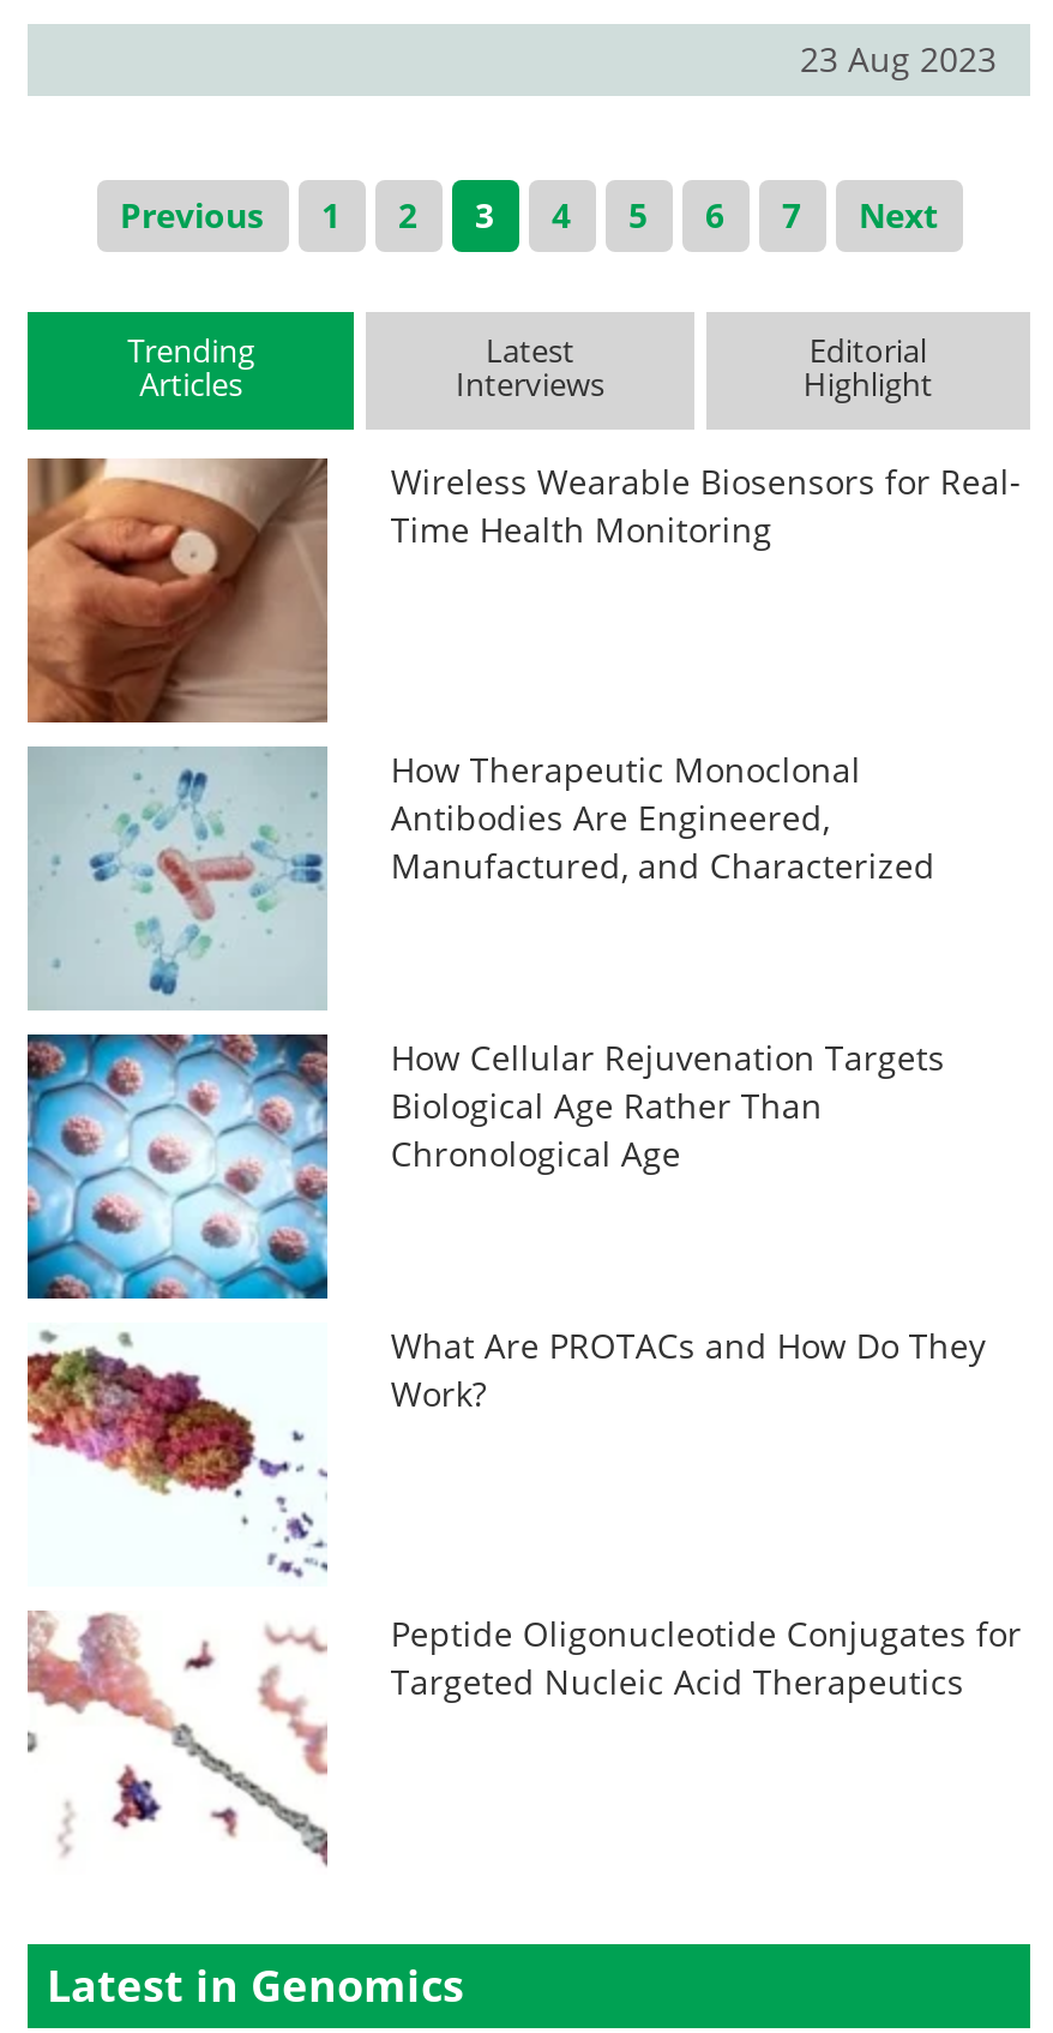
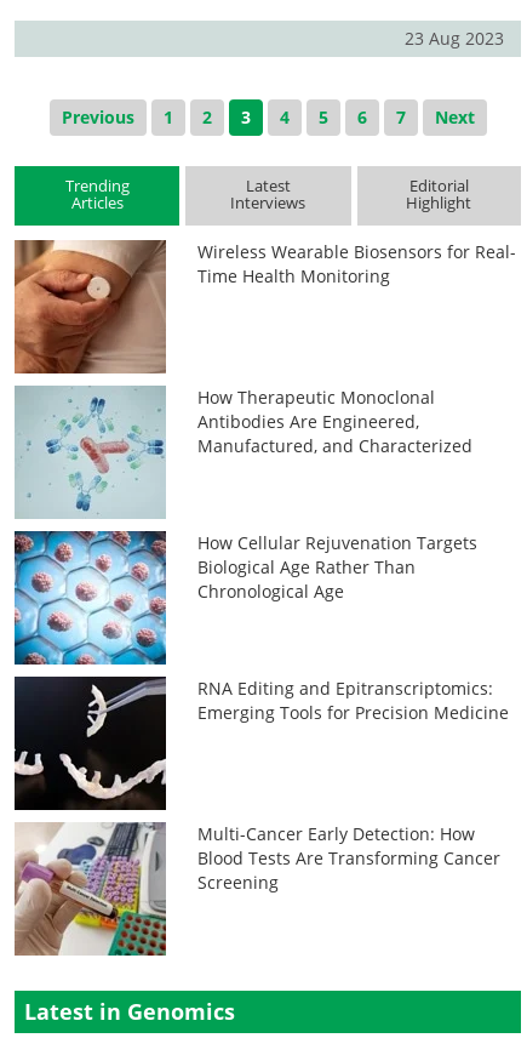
[25,1322,985,1587] [image] | What Are PROTACs and How Do They | Work? -> [13,675,509,811] [image] | RNA Editing and Epitranscriptomics: | Emerging Tools for Precision Medicine
[28,1610,1021,1875] [image] | Peptide Oligonucleotide Conjugates for | Targeted Nucleic Acid Therapeutics -> [13,821,501,957] [image] | Multi-Cancer Early Detection: How | Blood Tests Are Transforming Cancer | Screening

